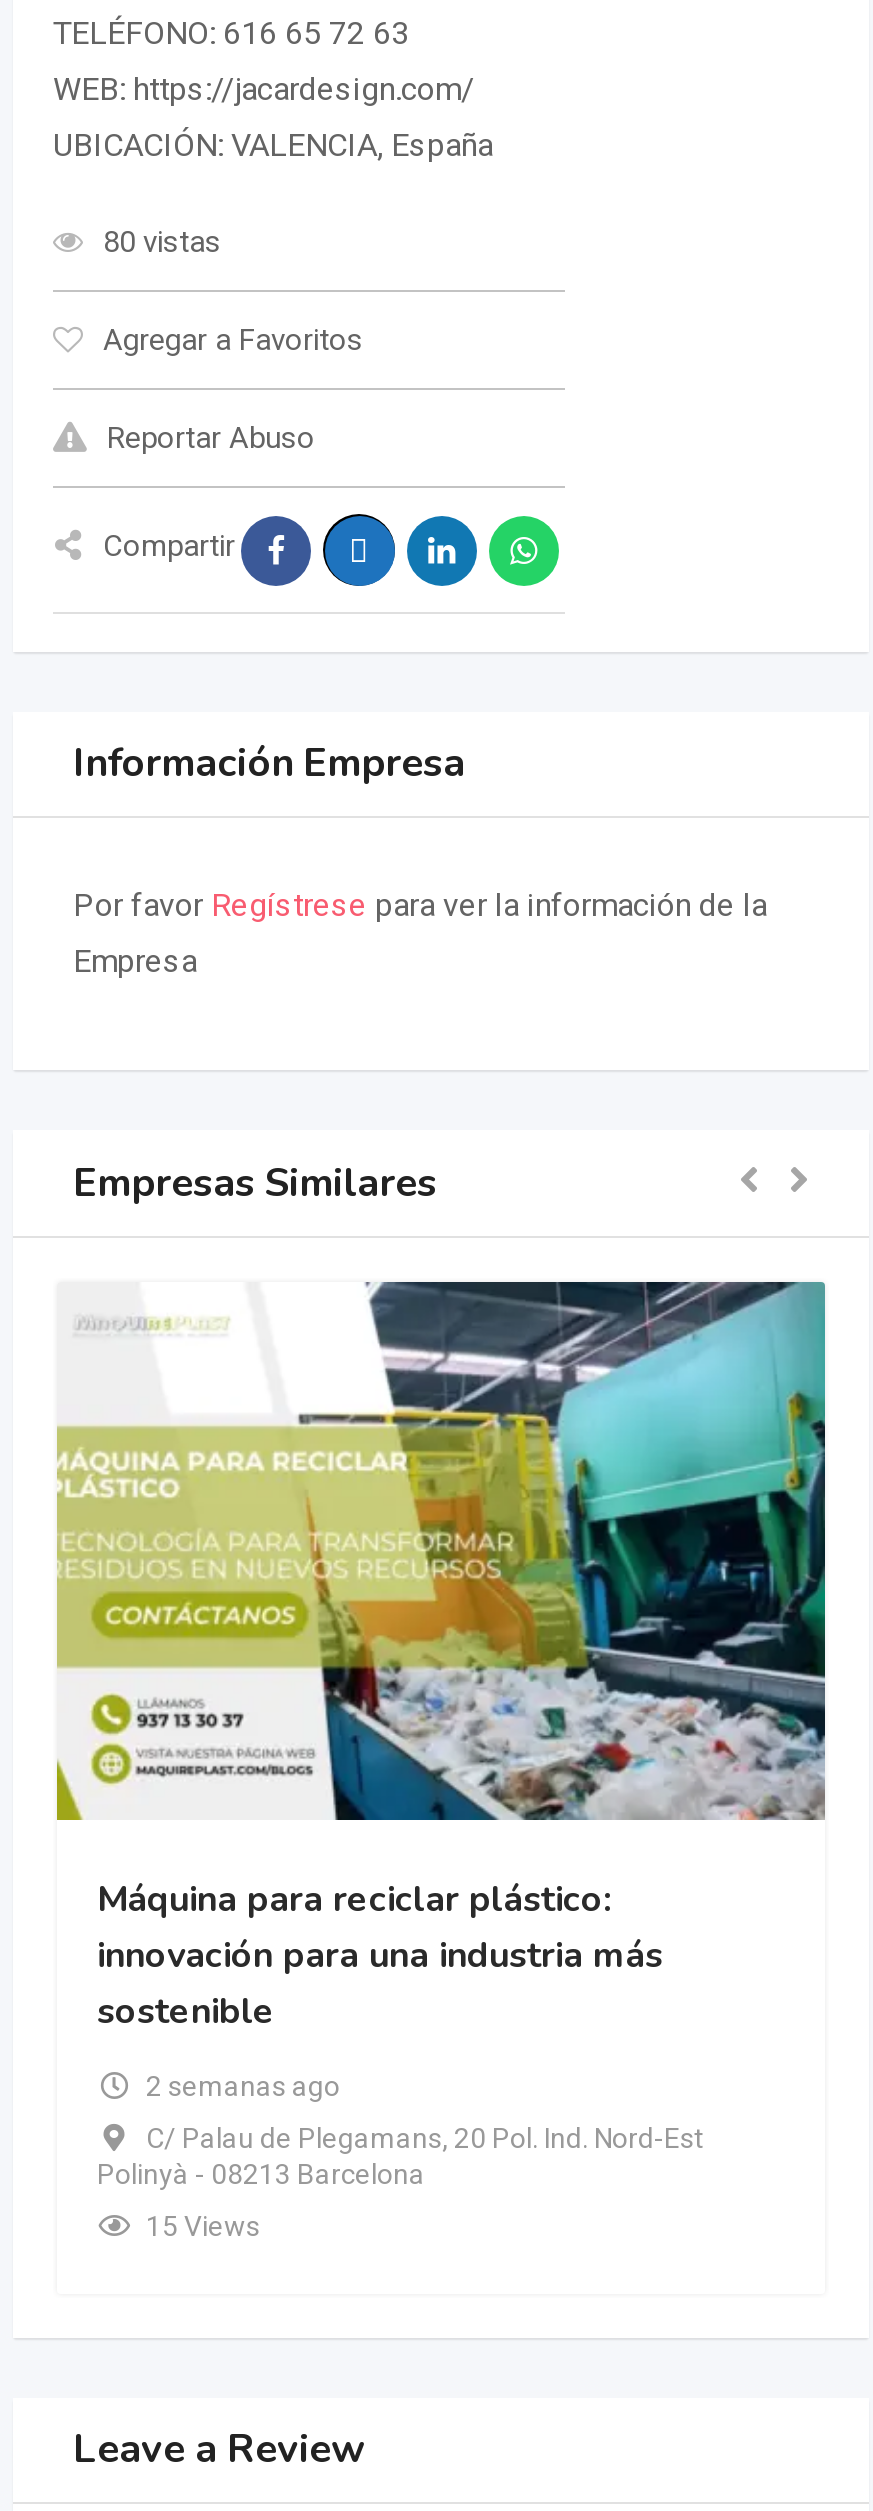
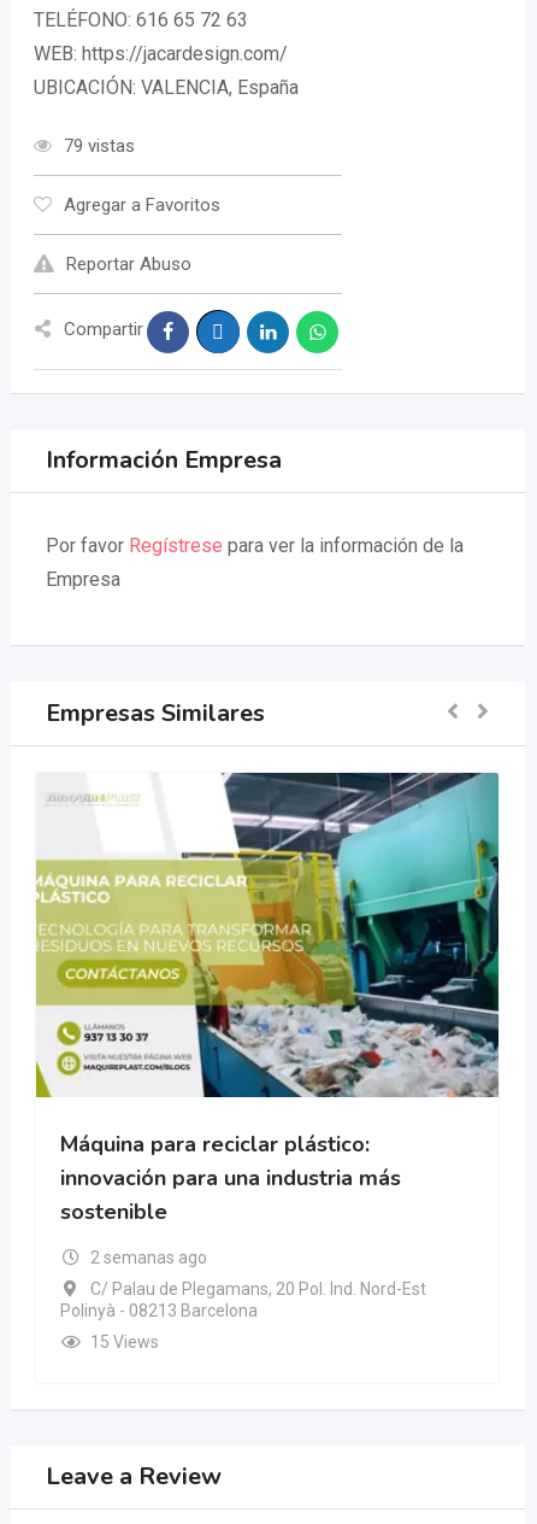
[103,224,221,260] 80 vistas -> [64,135,135,157] 79 vistas

